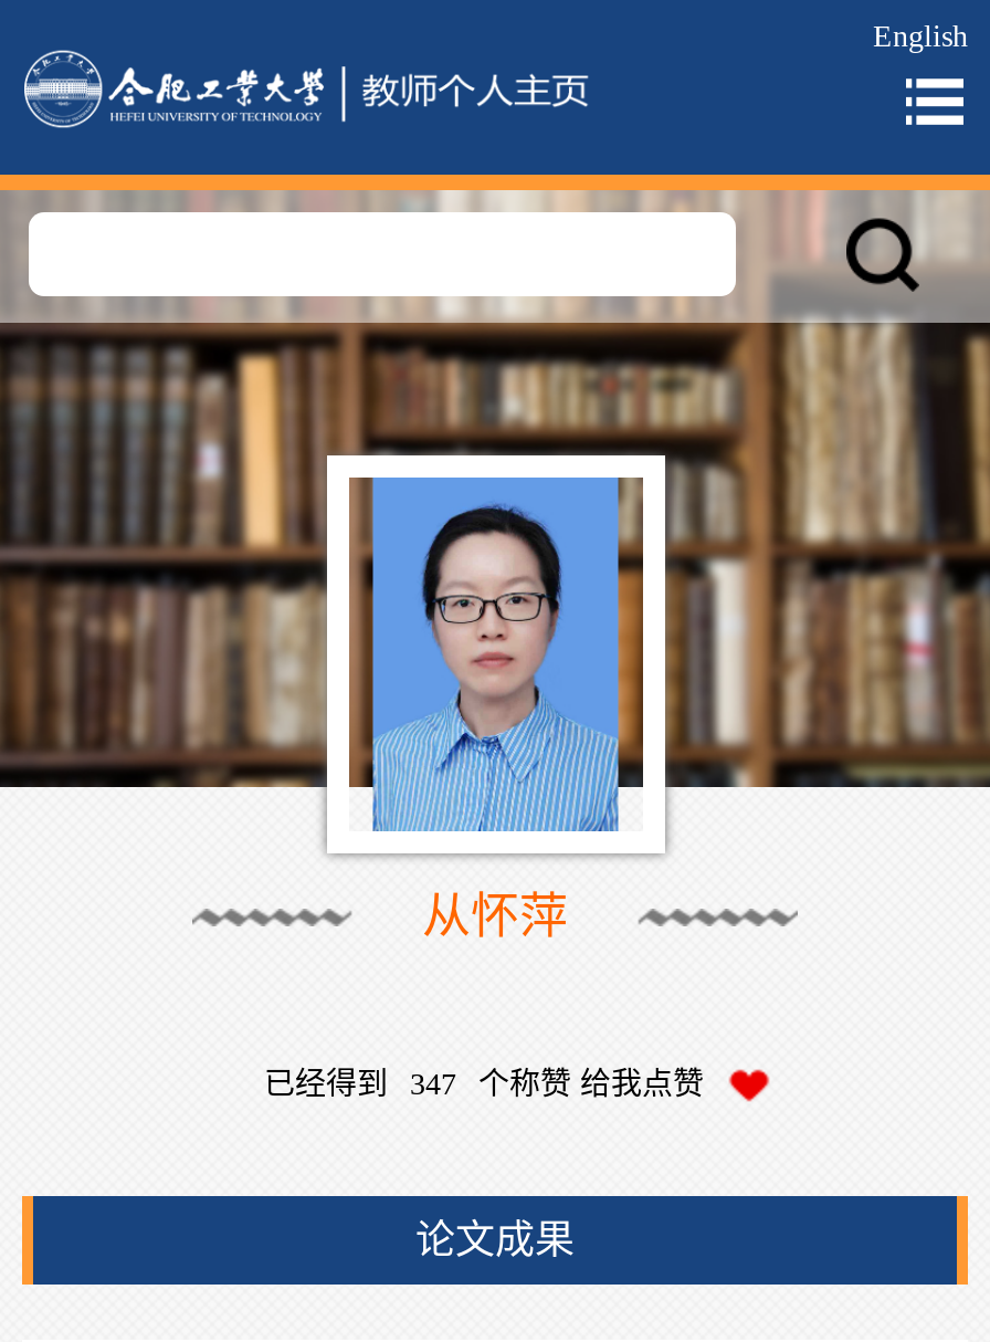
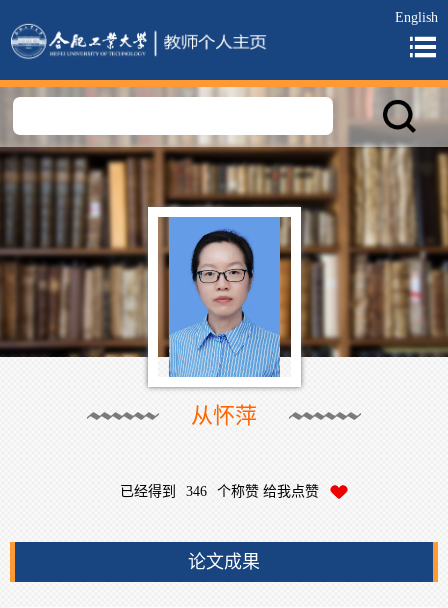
[264,1068,704,1101] 已经得到 347 个称赞 给我点赞 -> [119,484,318,499] 已经得到 346 个称赞 给我点赞

